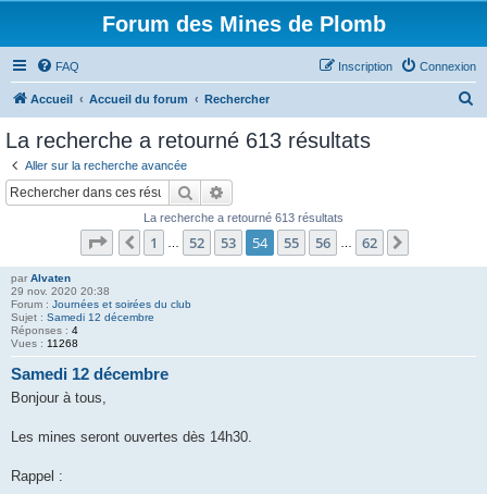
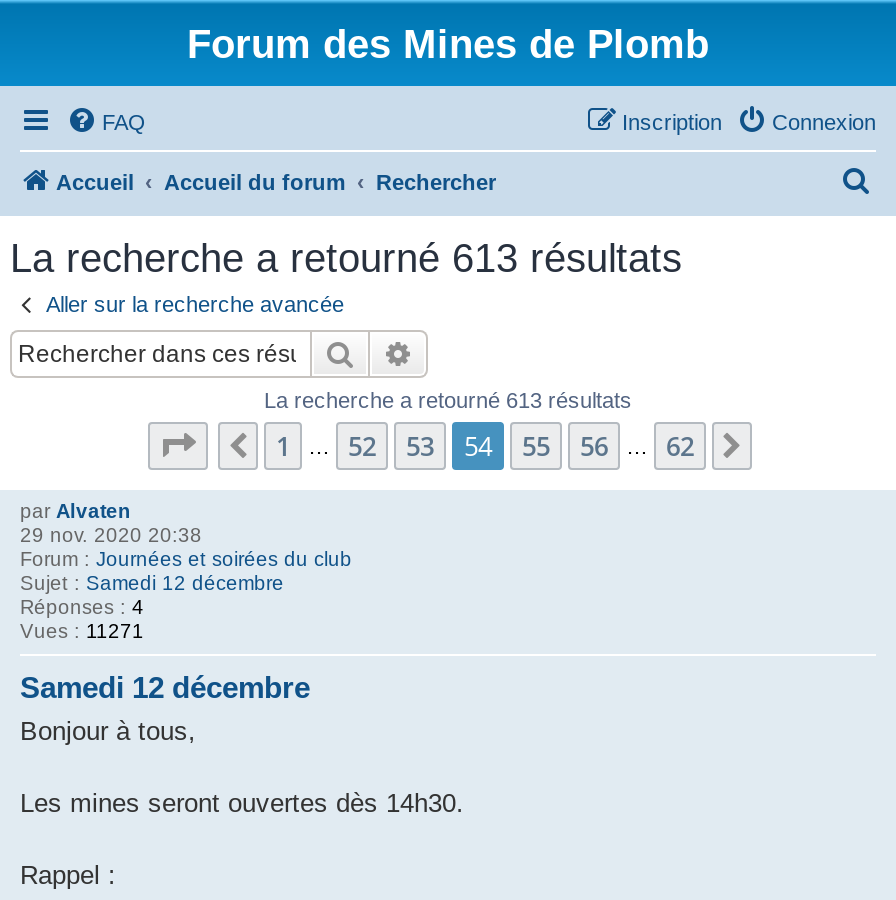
[11,337,78,349] Vues : 11268 -> [20,619,144,641] Vues : 11271

